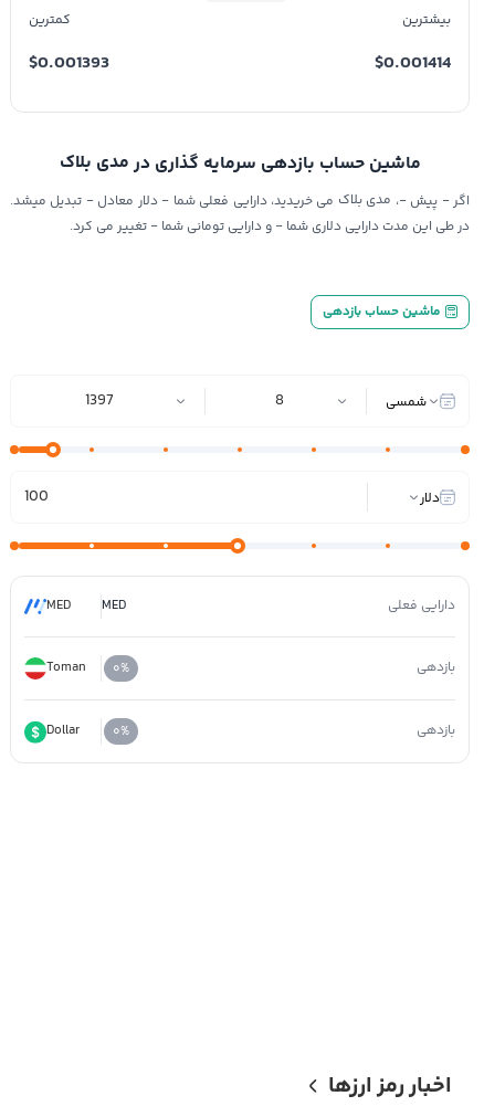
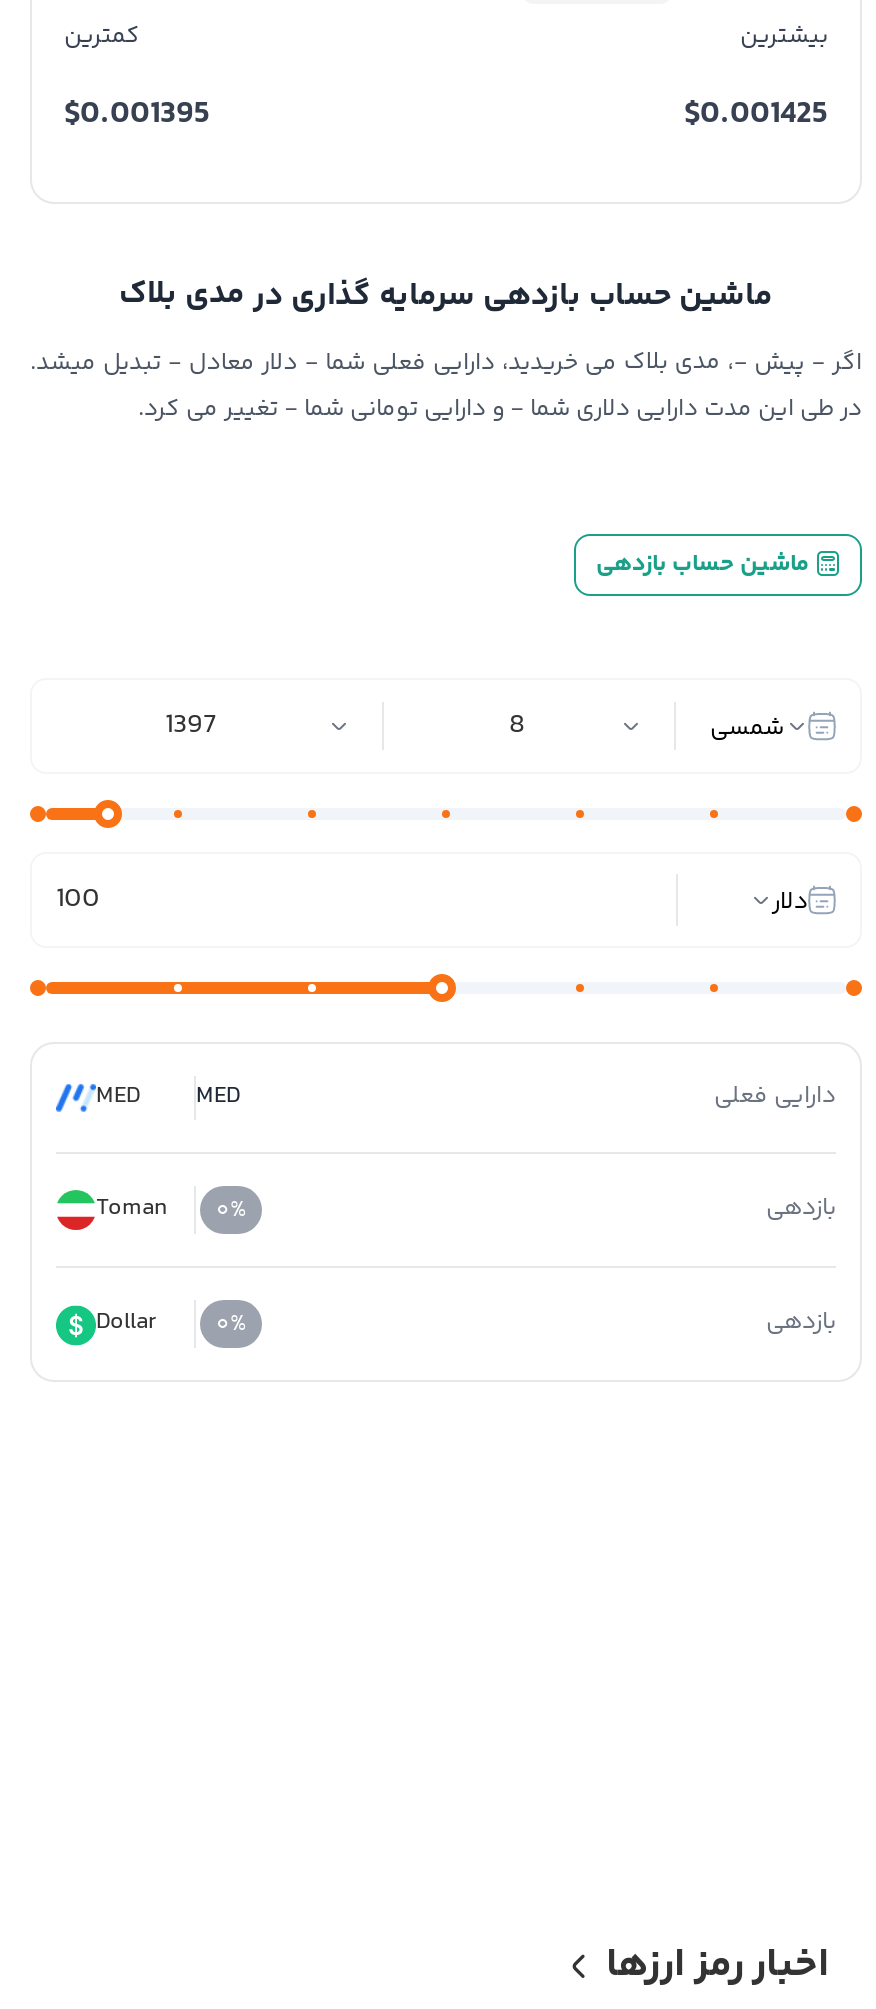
[29,50,109,78] $0.001393 -> [64,91,210,141] $0.001395
[375,50,451,78] $0.001414 -> [684,91,828,141] $0.001425

